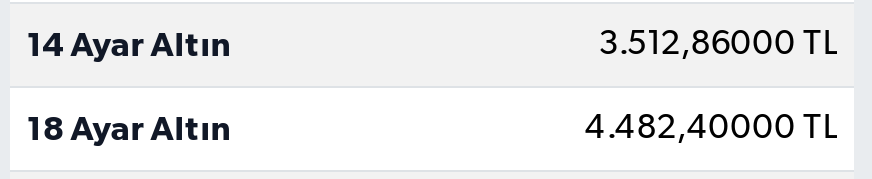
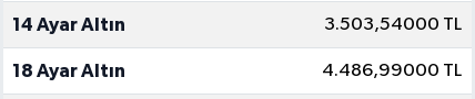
[598,28,836,62] 3.512,86000 TL -> [324,15,462,34] 3.503,54000 TL
[584,112,836,146] 4.482,40000 TL -> [322,61,462,80] 4.486,99000 TL

